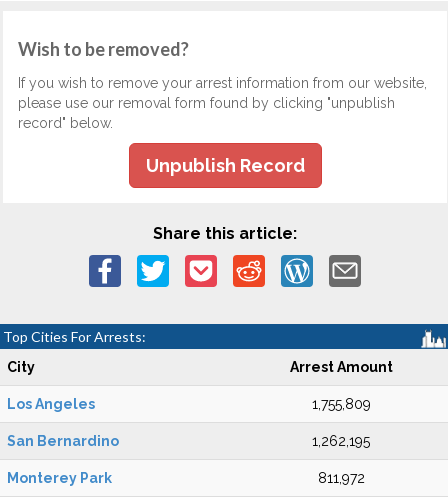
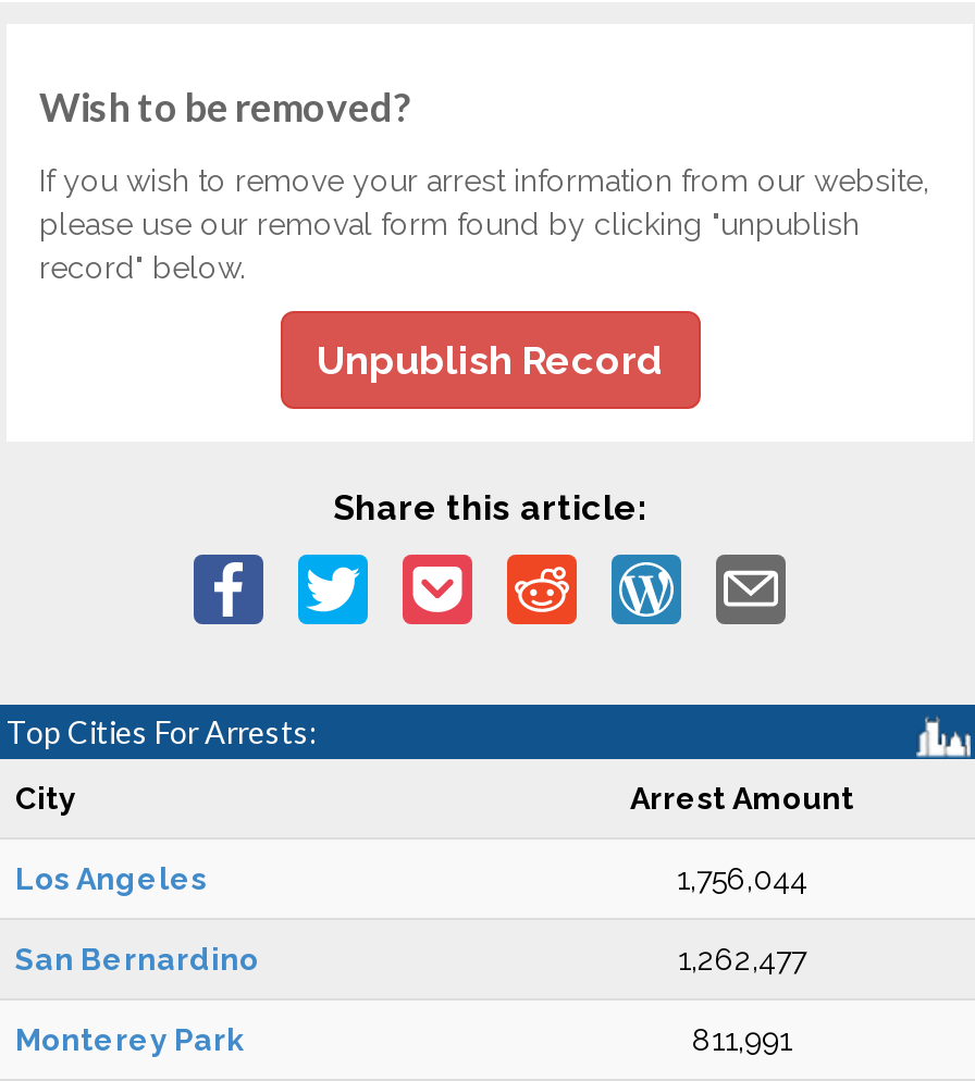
[311,396,370,412] 1,755,809 -> [677,861,807,896] 1,756,044
[312,433,370,449] 1,262,195 -> [678,942,806,977] 1,262,477
[317,470,364,486] 811,972 -> [692,1022,792,1057] 811,991

